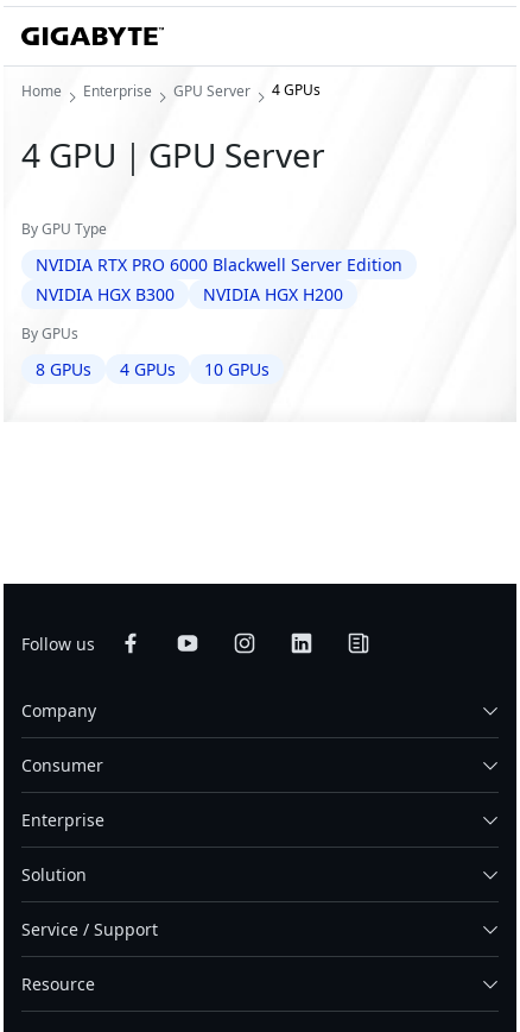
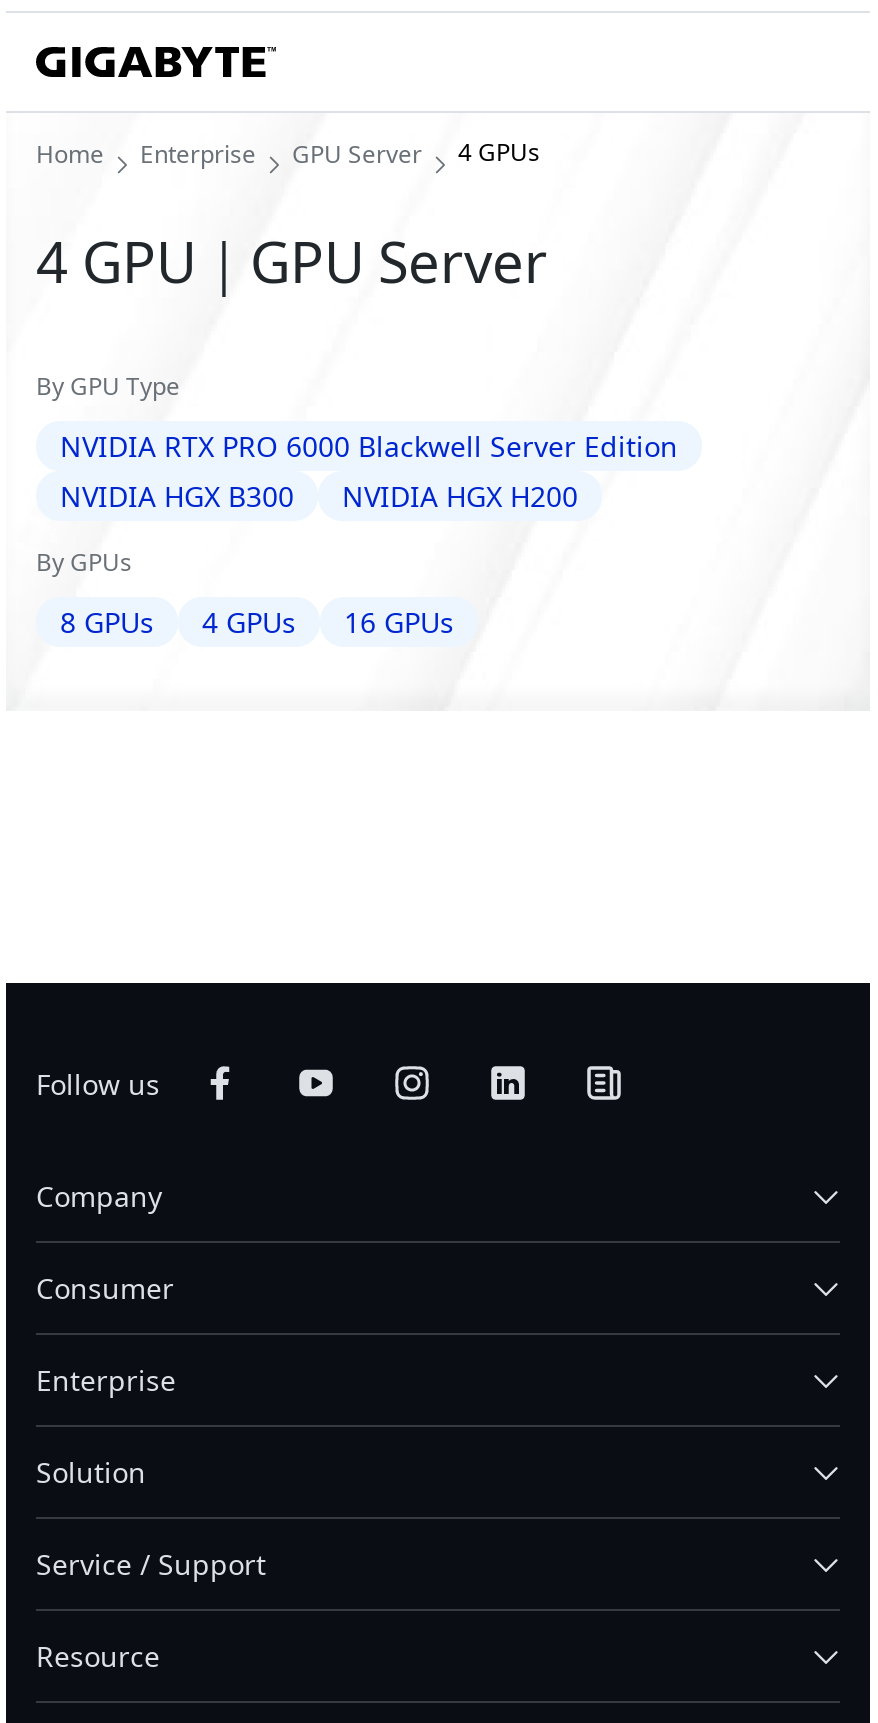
[36,358,269,381] 8 GPUs 4 GPUs 10 GPUs -> [60,603,454,641] 8 GPUs 4 GPUs 16 GPUs

